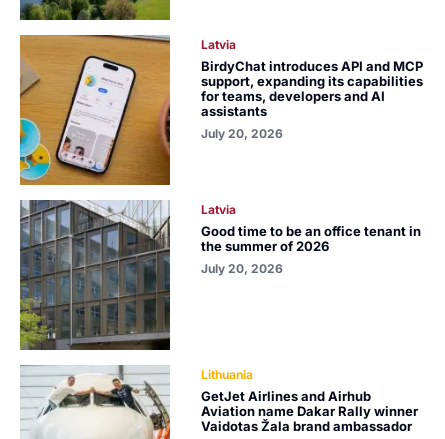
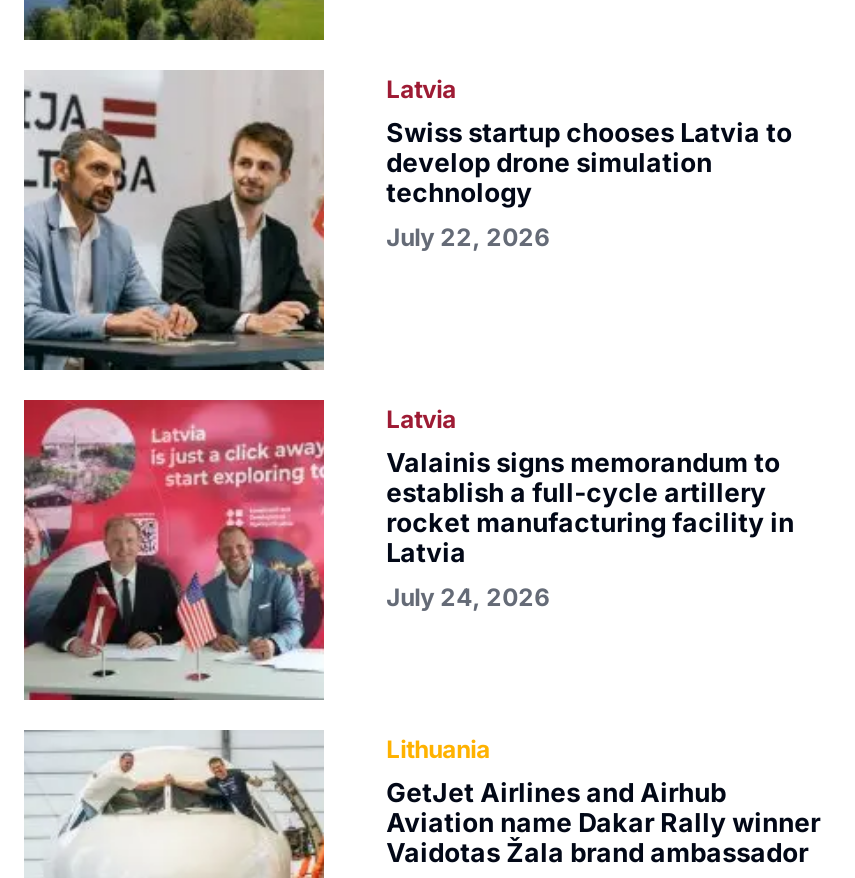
[19,34,423,186] [image] | BirdyChat introduces API and MCP | support, expanding its capabilities | for teams, developers and AI | assistants | July 20, 2026 -> [22,70,792,372] [image] | Swiss startup chooses Latvia to | develop drone simulation | technology | July 22, 2026
[19,199,421,351] [image] | Good time to be an office tenant in | the summer of 2026 | July 20, 2026 -> [22,398,794,702] [image] | Valainis signs memorandum to | establish a full-cycle artillery | rocket manufacturing facility in | Latvia | July 24, 2026

